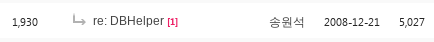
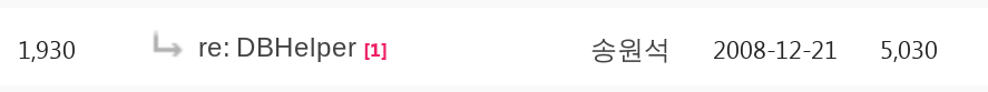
[269,14,425,29] 송원석 2008-12-21 5,027 -> [590,32,938,65] 송원석 2008-12-21 5,030

